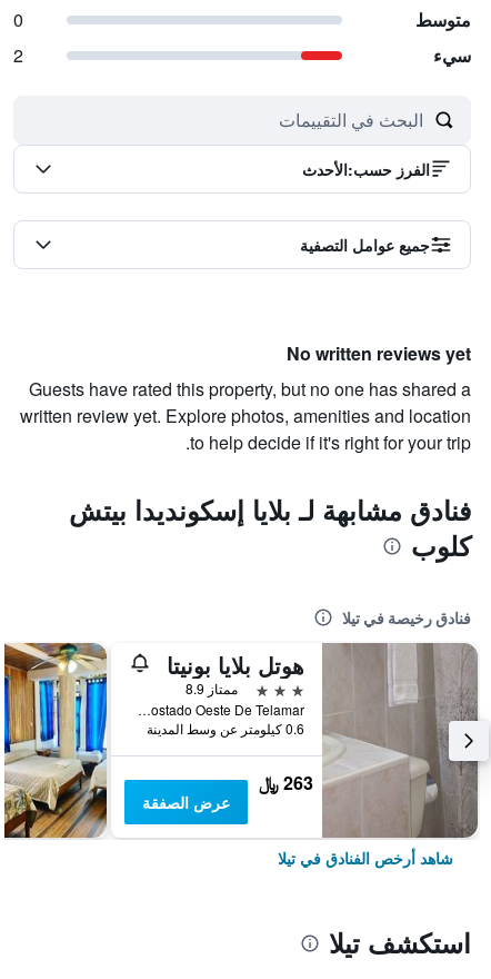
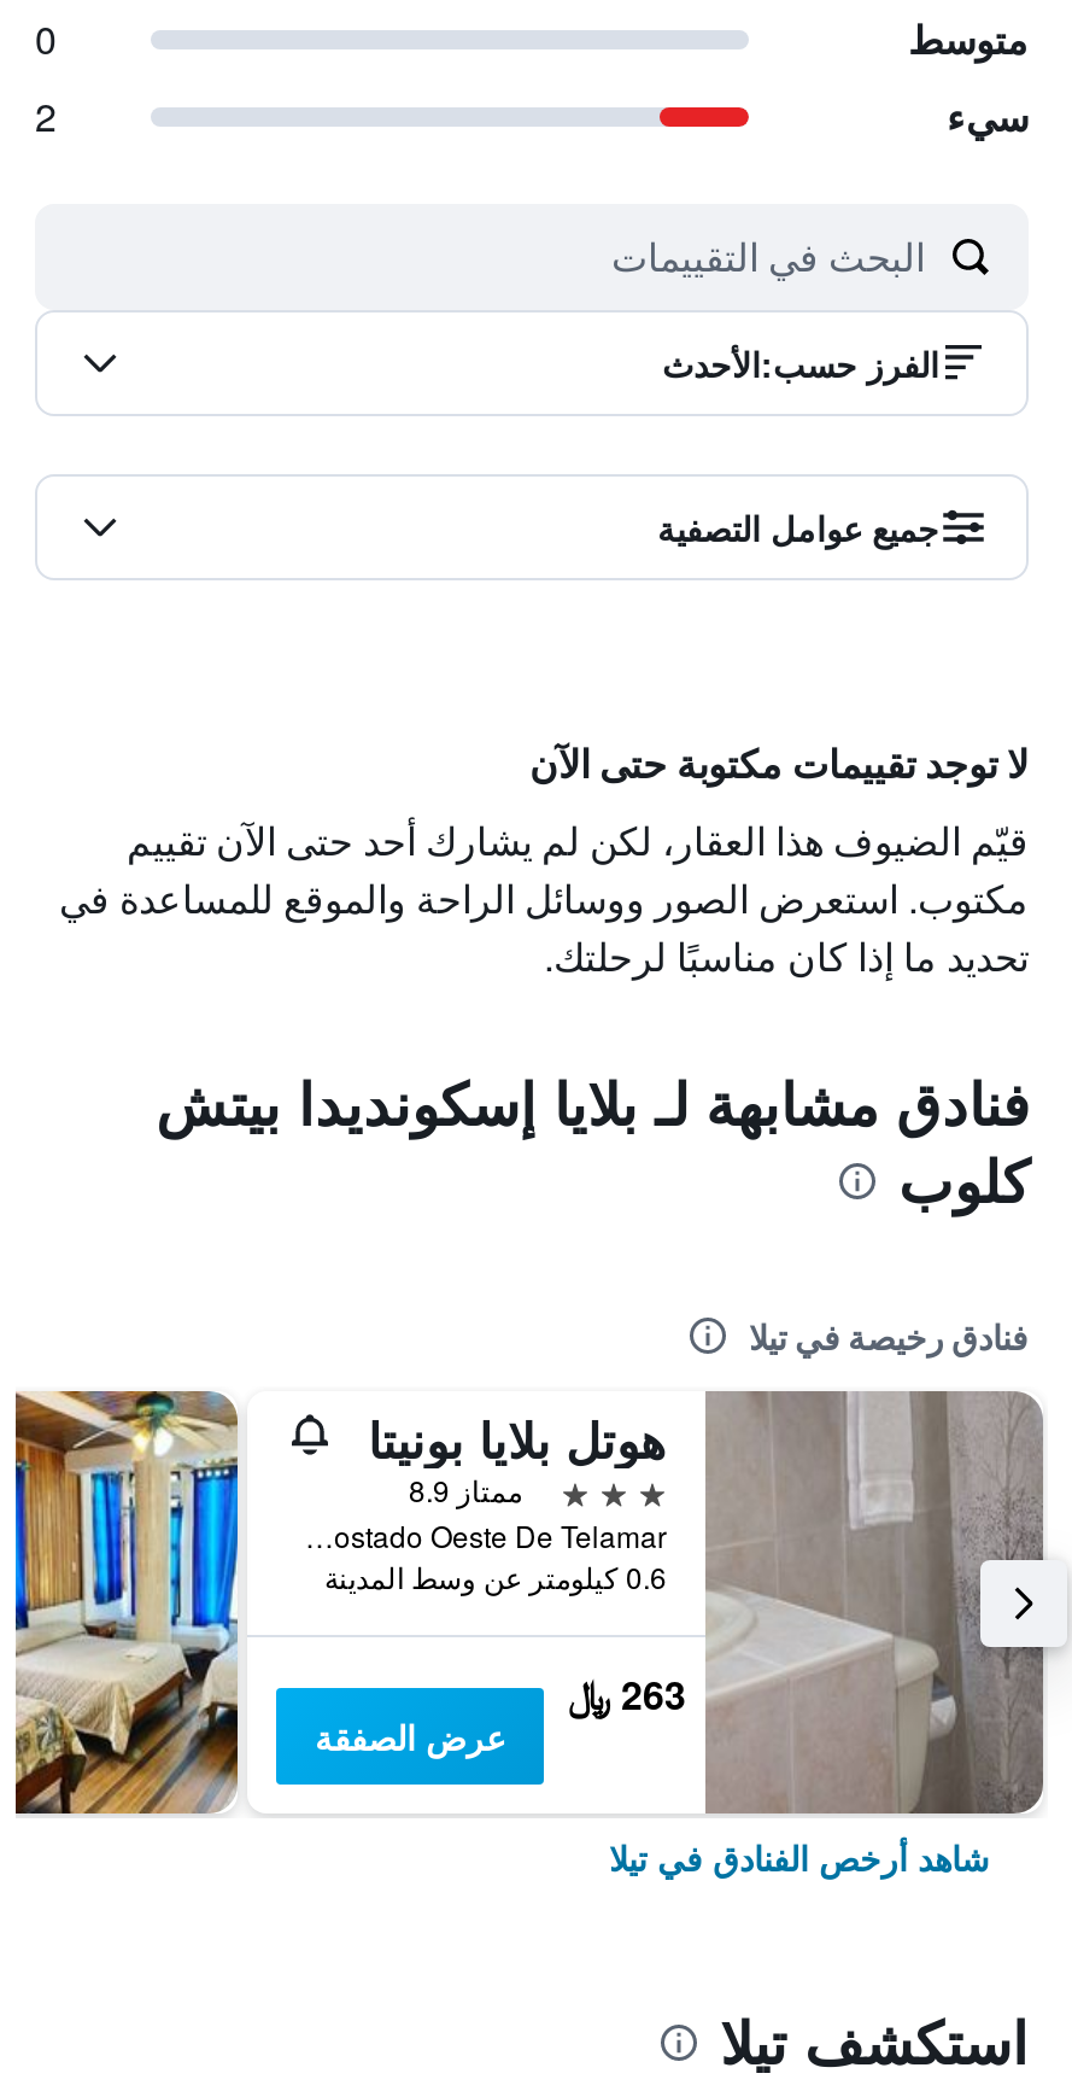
[20,340,471,455] No written reviews yet | Guests have rated this property, but no one has shared a | written review yet. Explore photos, amenities and location | to help decide if it's right for your trip. -> [59,735,1029,983] لا توجد تقييمات مكتوبة حتى الآن | قيّم الضيوف هذا العقار، لكن لم يشارك أحد حتى الآن تقييم | مكتوب. استعرض الصور ووسائل الراحة والموقع للمساعدة في | تحديد ما إذا كان مناسبًا لرحلتك.

